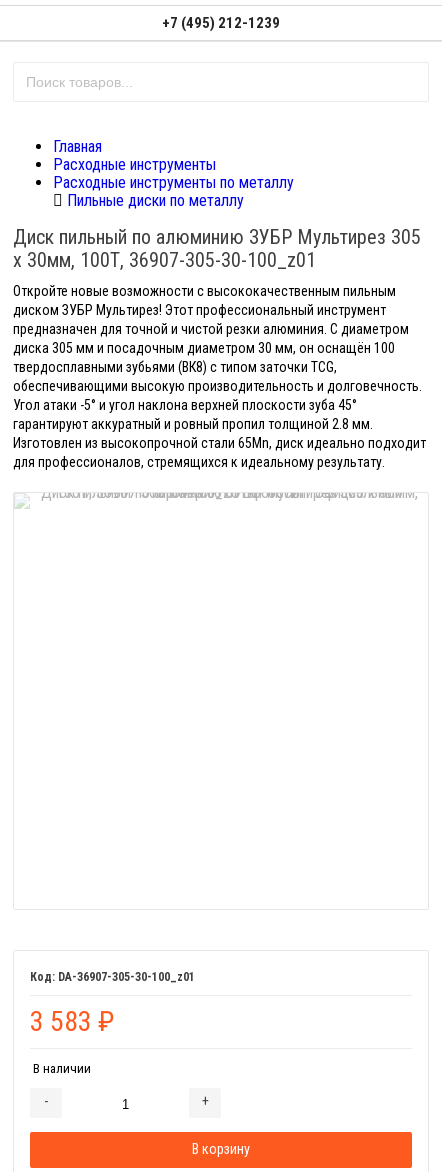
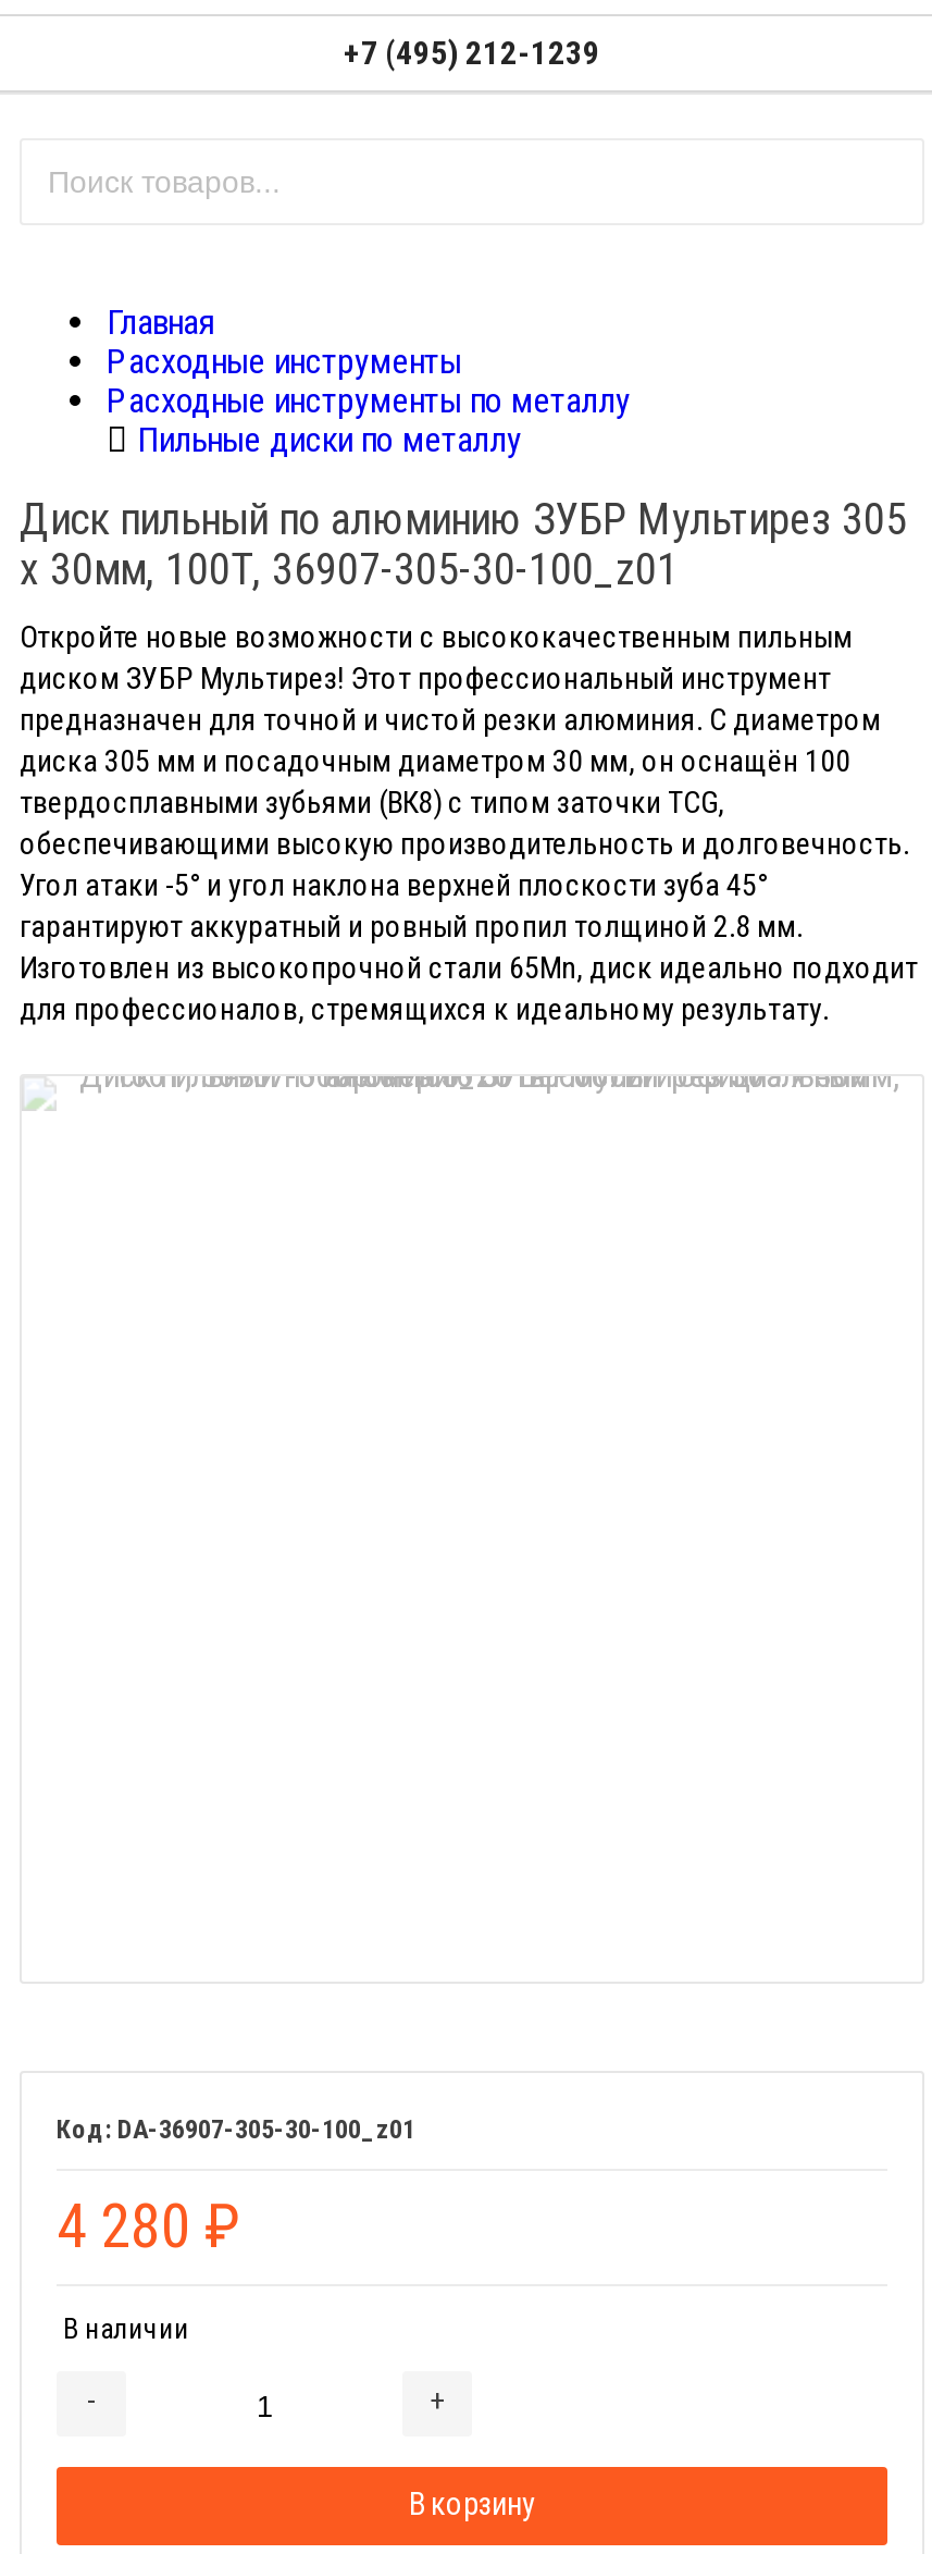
[30,1005,114,1038] 3 583 ₽ -> [57,2191,239,2262] 4 280 ₽

